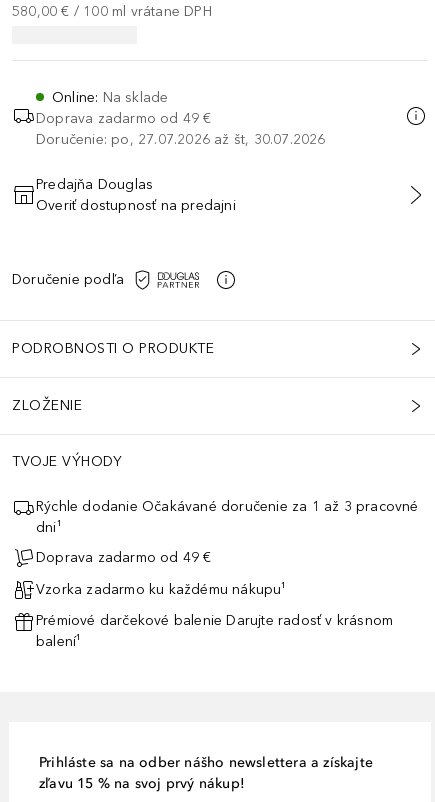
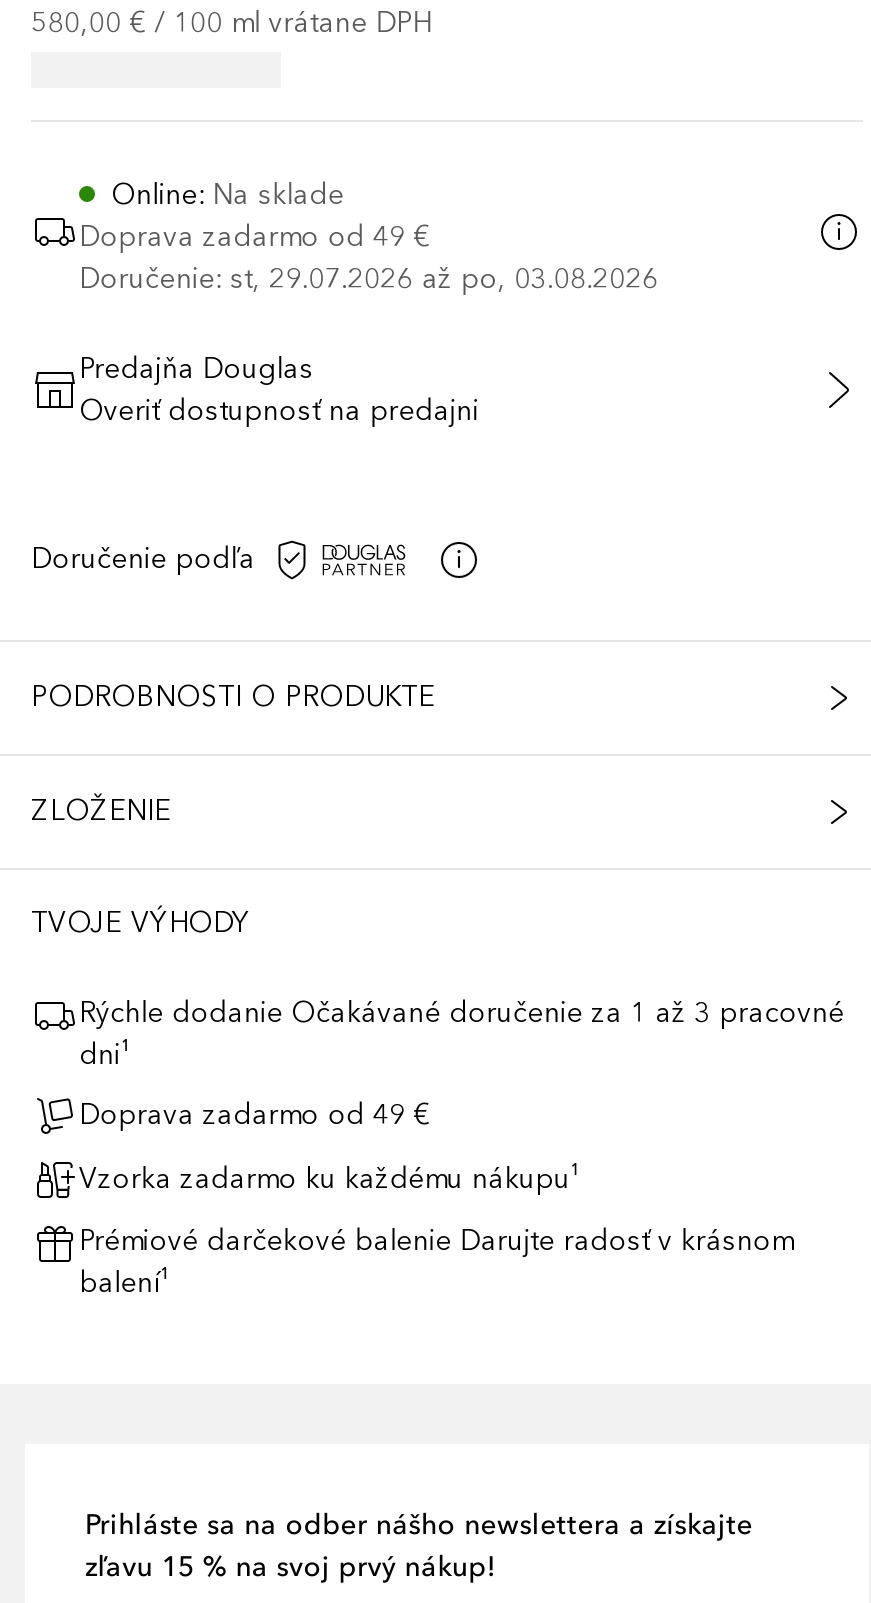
[36,131,326,148] Doručenie: po, 27.07.2026 až št, 30.07.2026 -> [79,262,658,296] Doručenie: st, 29.07.2026 až po, 03.08.2026

